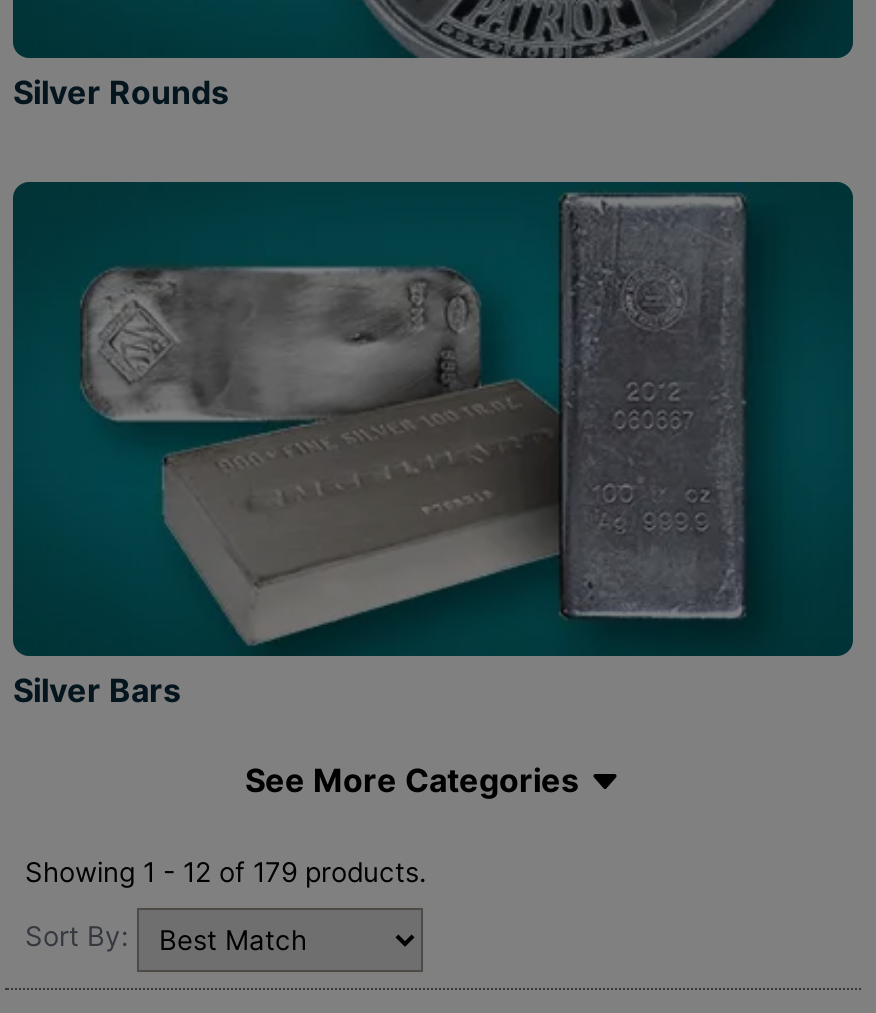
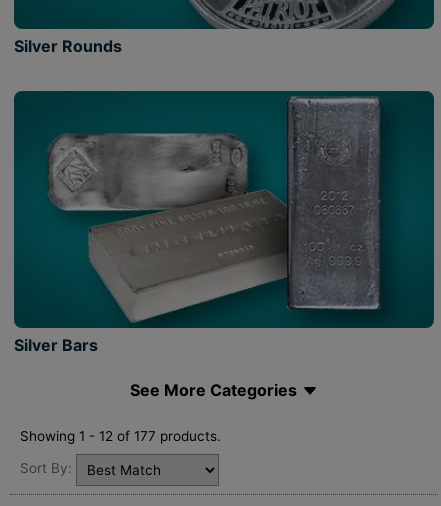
[25,855,427,887] Showing 1 - 12 of 179 products. -> [20,428,221,444] Showing 1 - 12 of 177 products.

